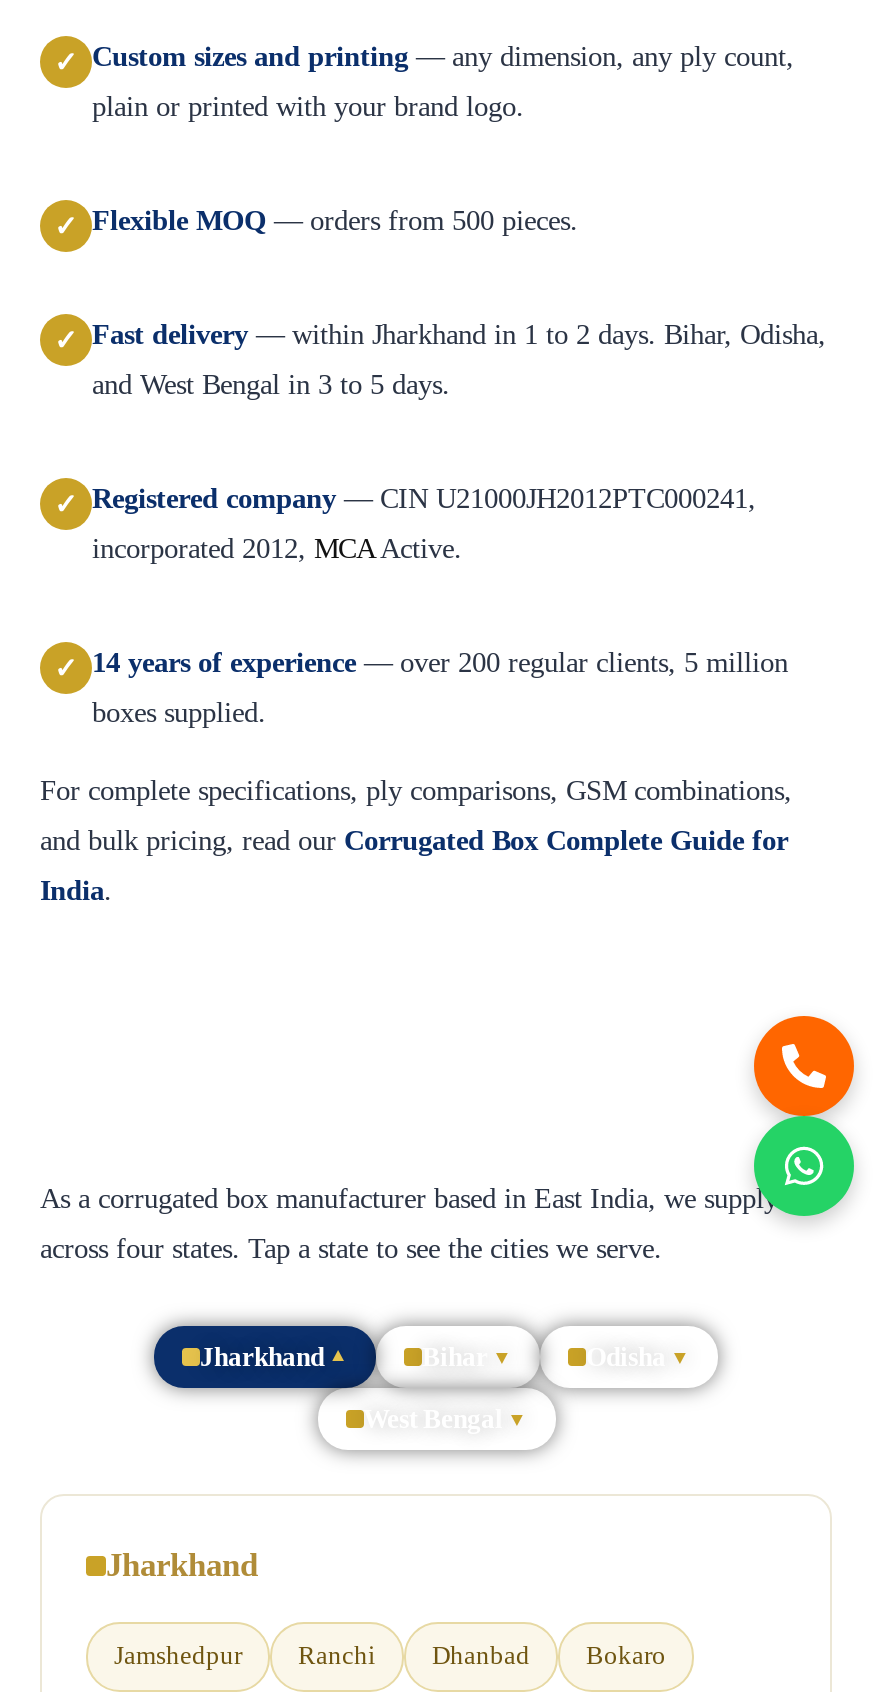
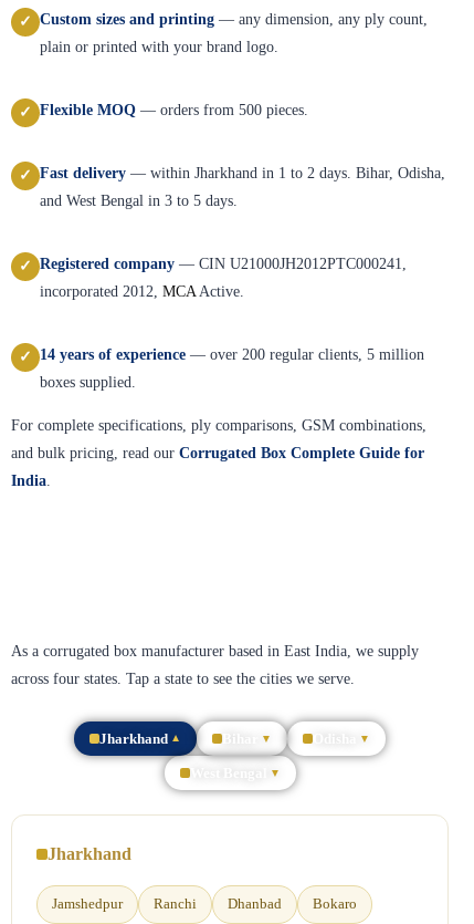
[750,1014,858,1222] [image] -> none

